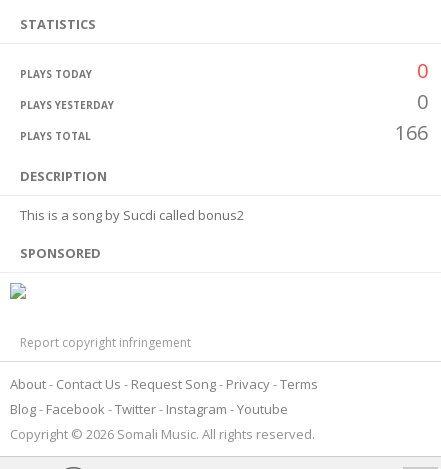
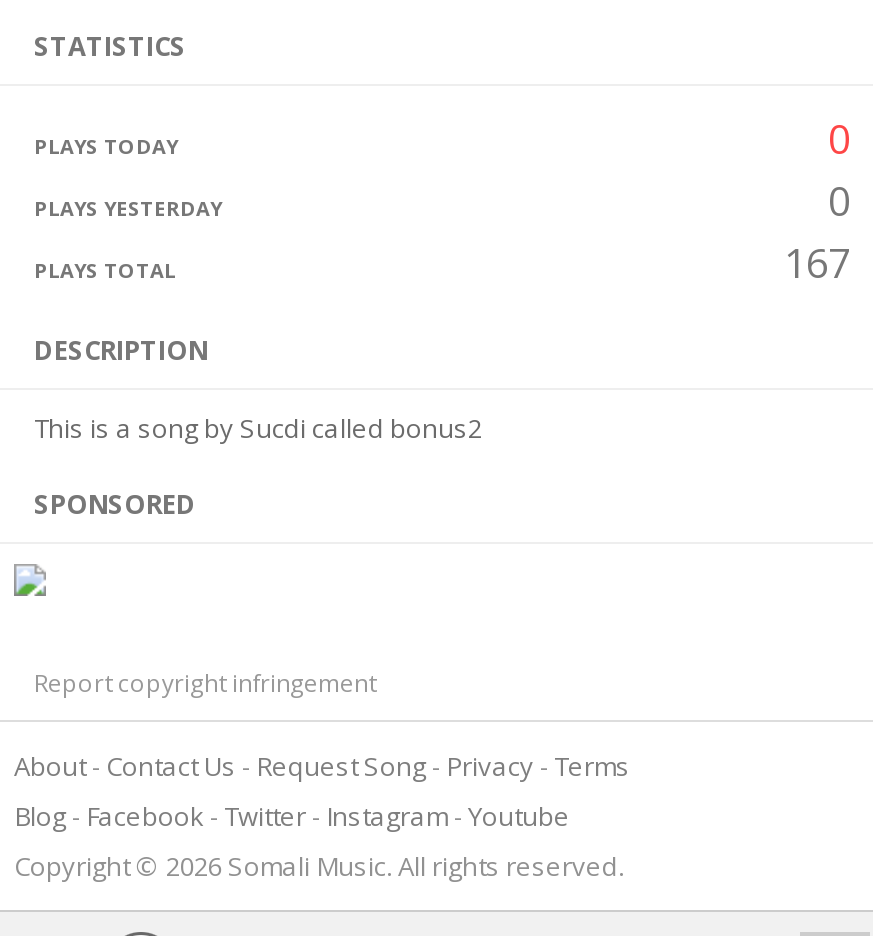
[395,119,428,146] 166 -> [784,236,850,290] 167

